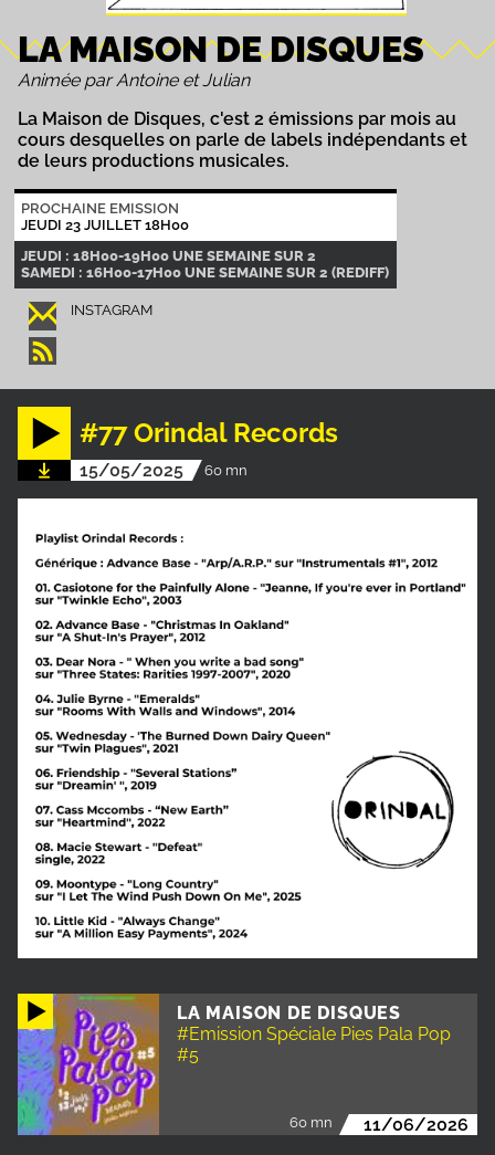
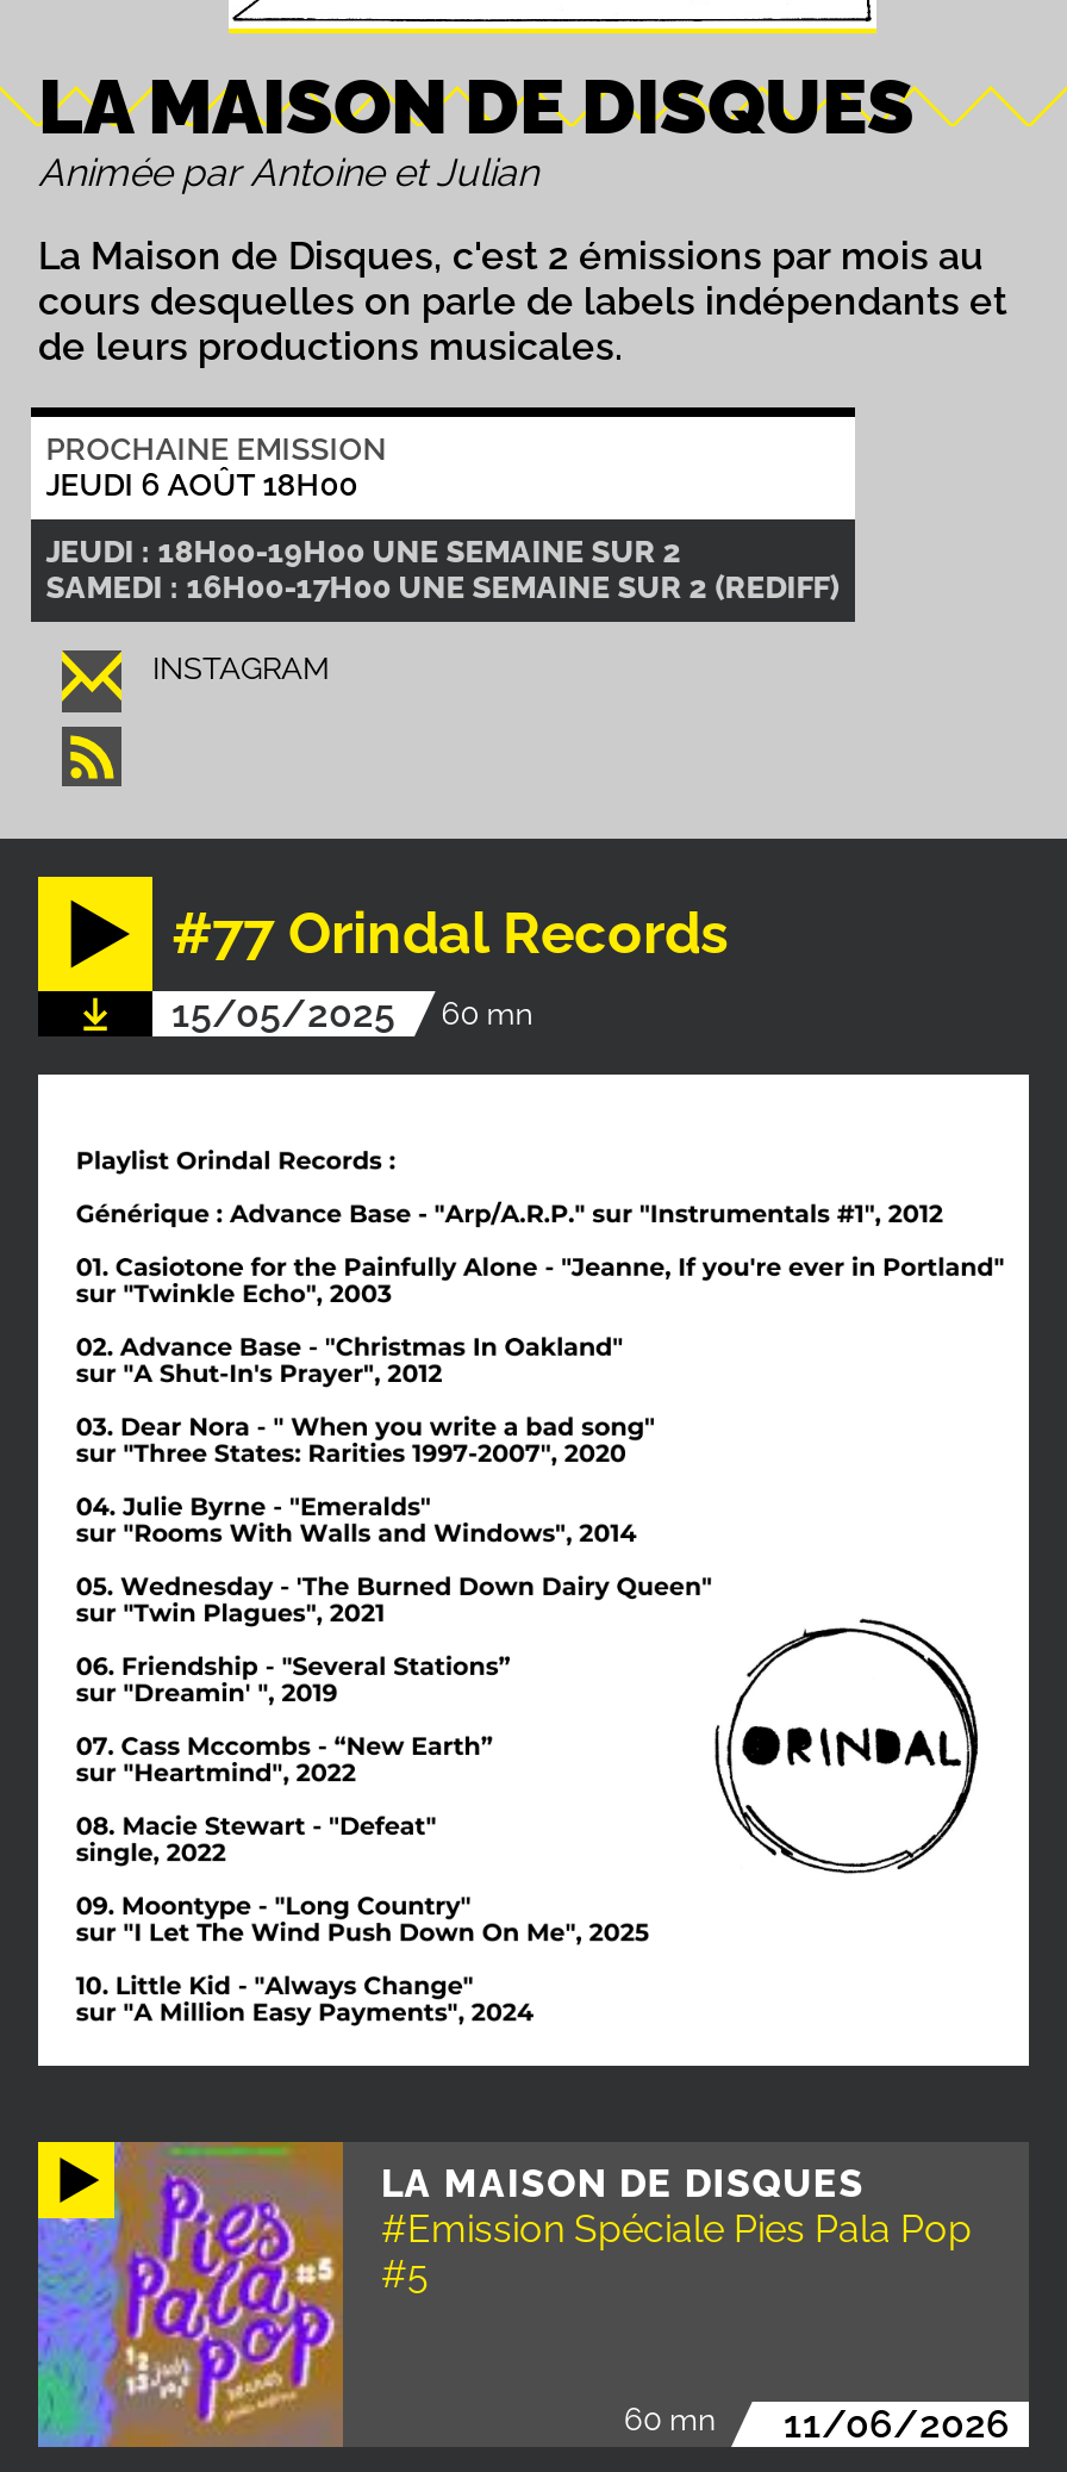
[21,217,189,234] JEUDI 23 JUILLET 18H00 -> [46,468,358,504] JEUDI 6 AOÛT 18H00

